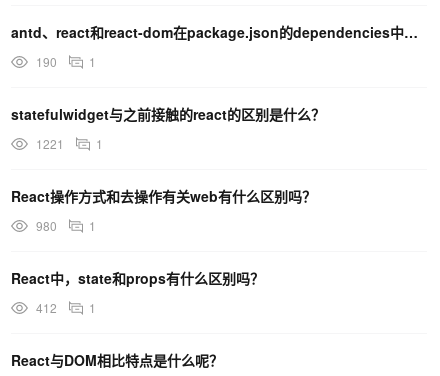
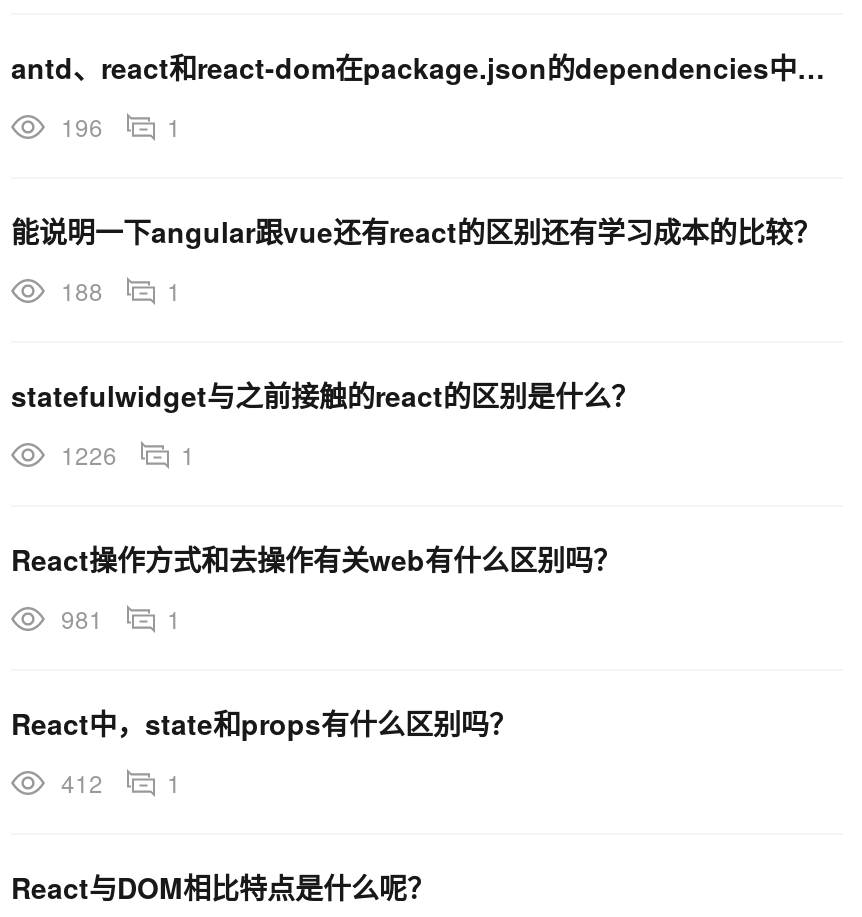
[36,53,57,70] 190 -> [11,109,821,307] 196 | 1 | 能说明一下angular跟vue还有react的区别还有学习成本的比较？ | 188
[36,135,103,152] 1221 1 -> [61,437,195,471] 1226 1
[36,217,96,234] 980 1 -> [61,601,181,635] 981 1

